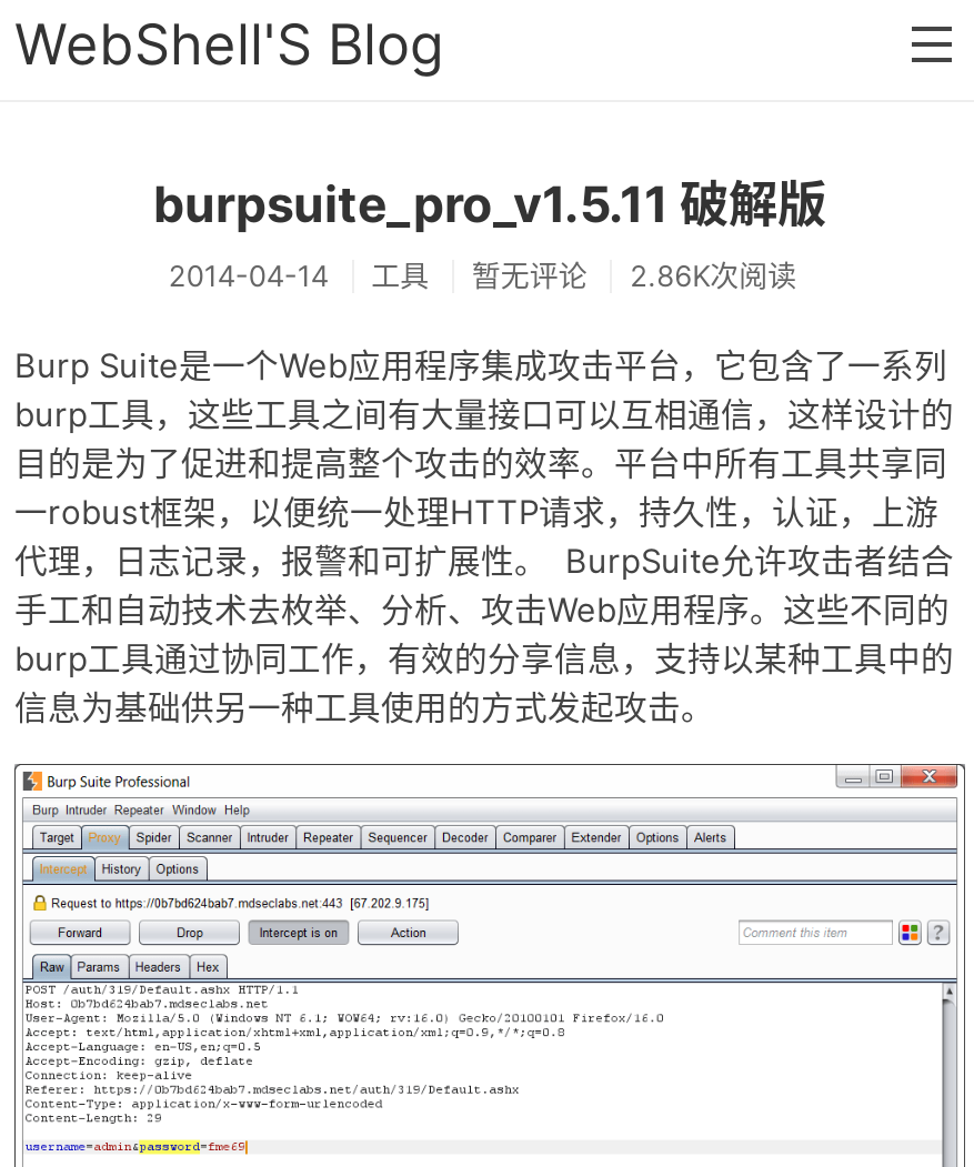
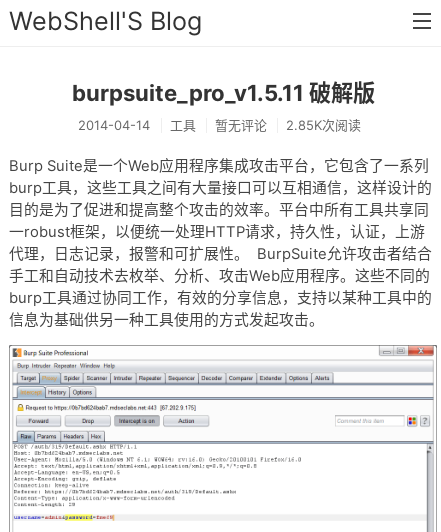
[630,258,797,294] 2.86K次阅读 -> [286,117,361,133] 2.85K次阅读

